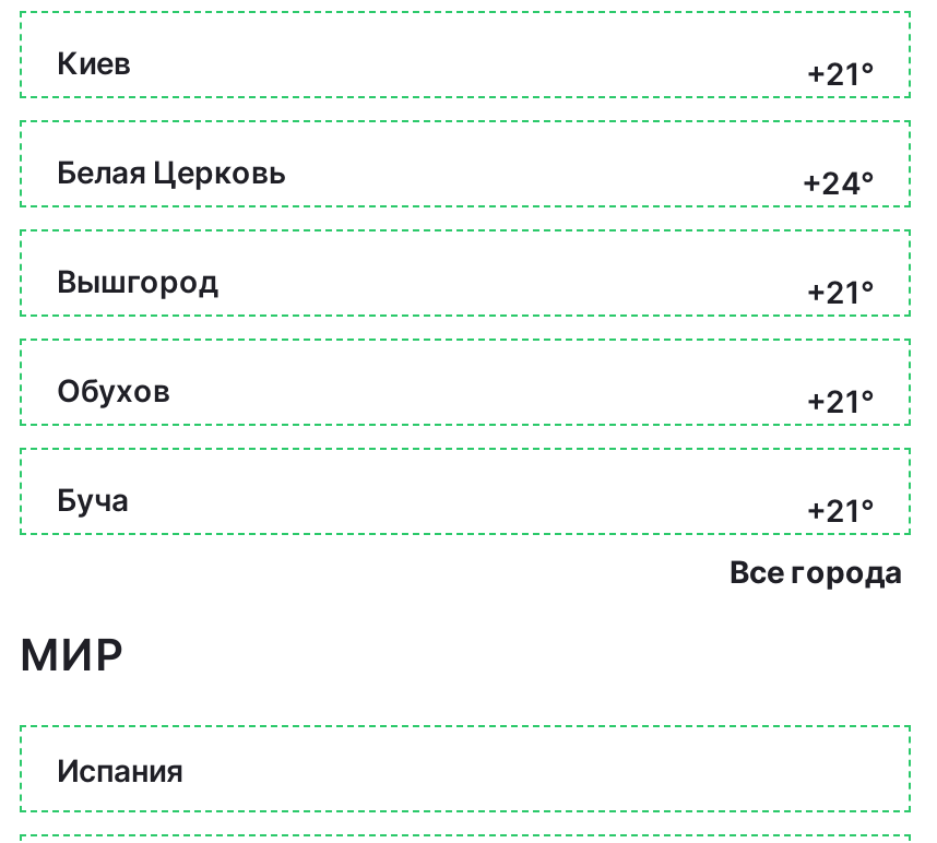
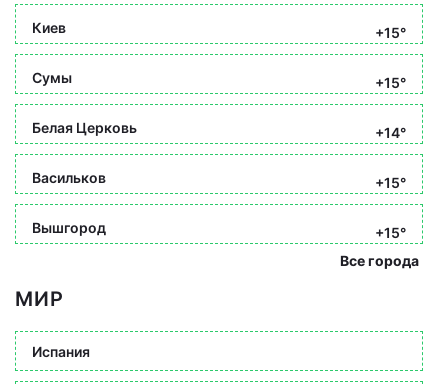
[806,55,874,92] +21° -> [32,24,406,91] +15° | Сумы | +15°
moved [57,152,286,189] -> [32,118,137,135]: Белая Церковь
[802,164,874,201] +24° -> [32,124,406,191] +14° | Васильков | +15°
[57,273,874,529] +21° | Обухов | +21° | Буча | +21° -> [375,224,406,241] +15°
moved [57,261,218,298] -> [32,218,106,235]: Вышгород

